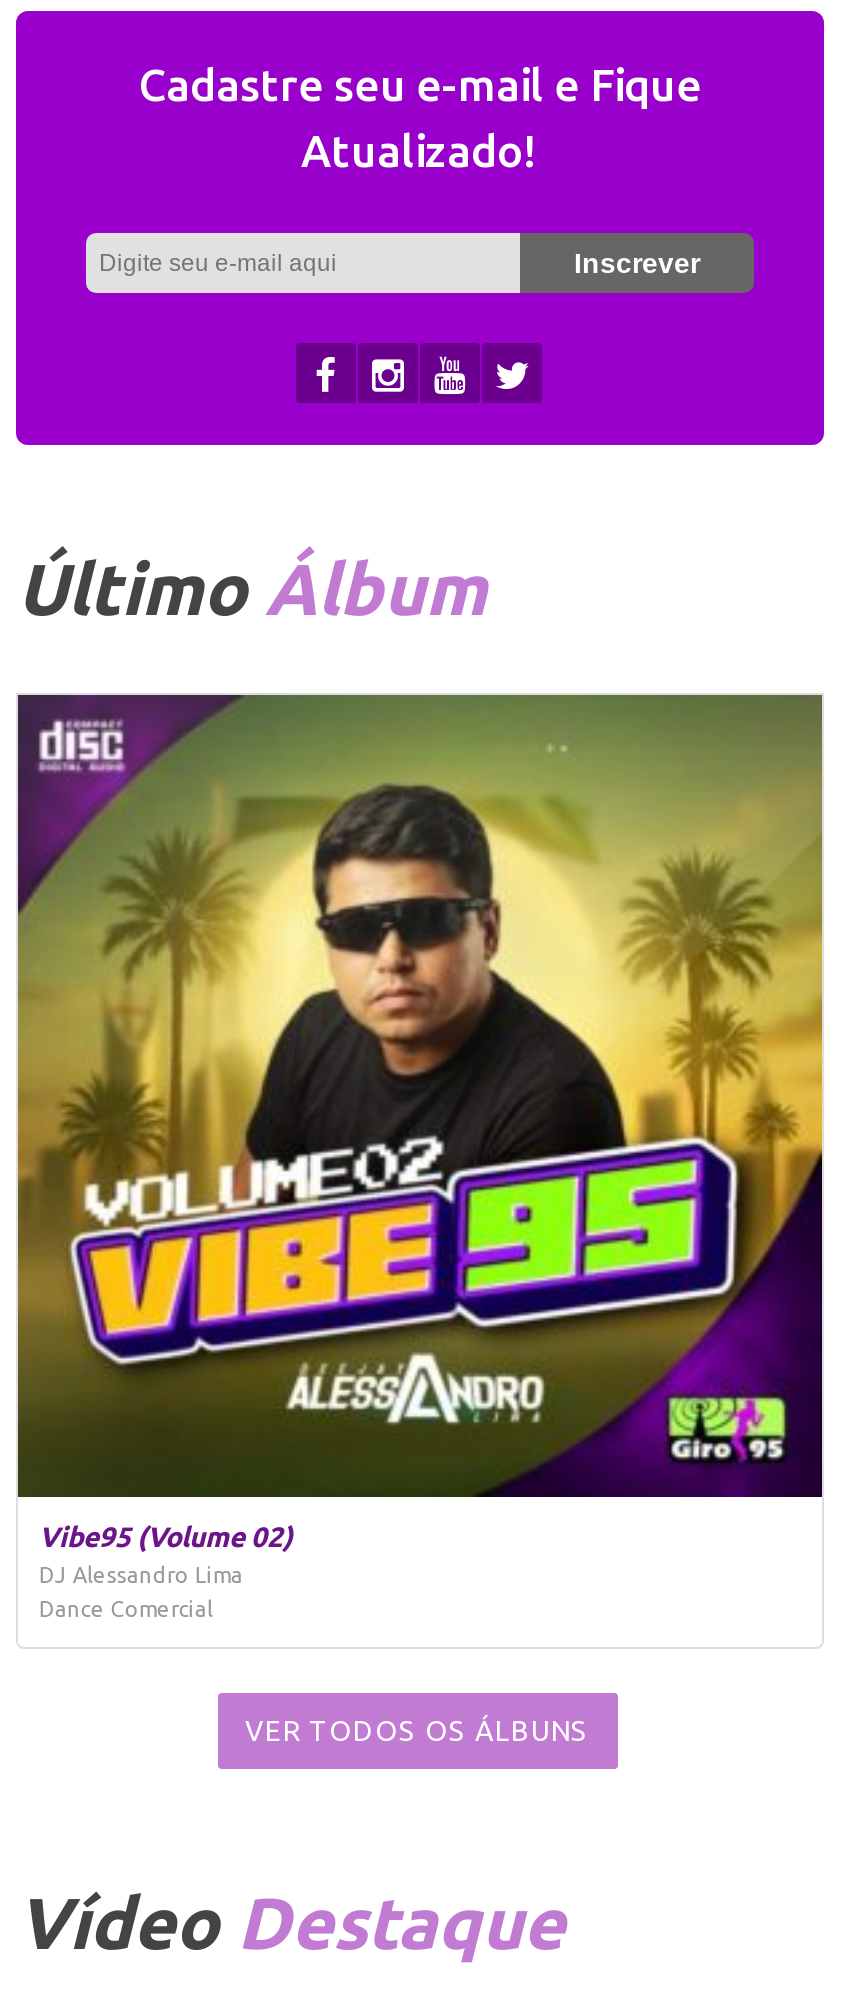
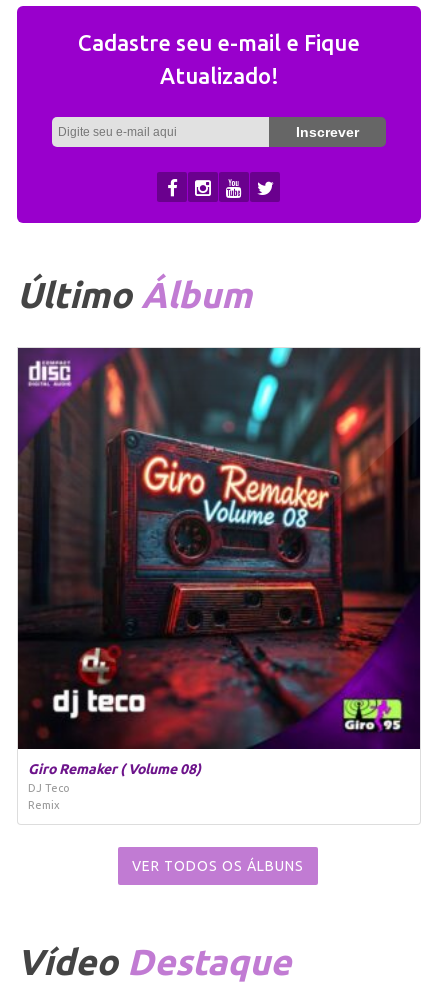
[16,693,824,1622] [image] | Vibe95 (Volume 02) | DJ Alessandro Lima | Dance Comercial -> [17,347,421,811] [image] | Giro Remaker ( Volume 08) | DJ Teco | Remix

